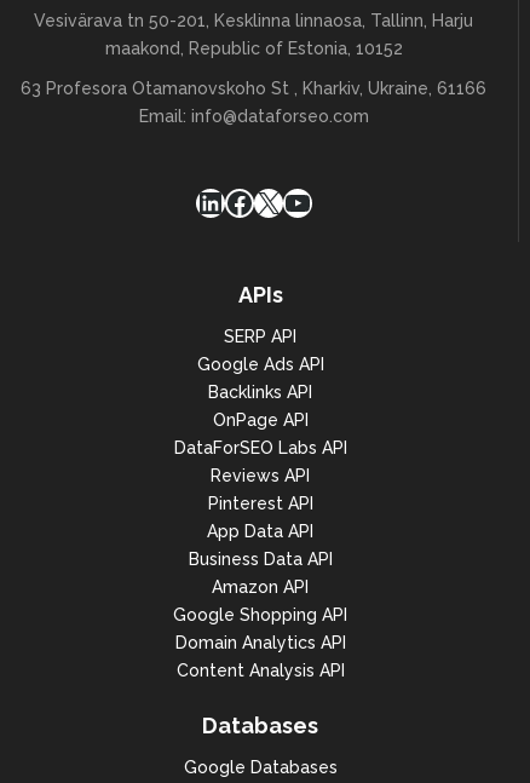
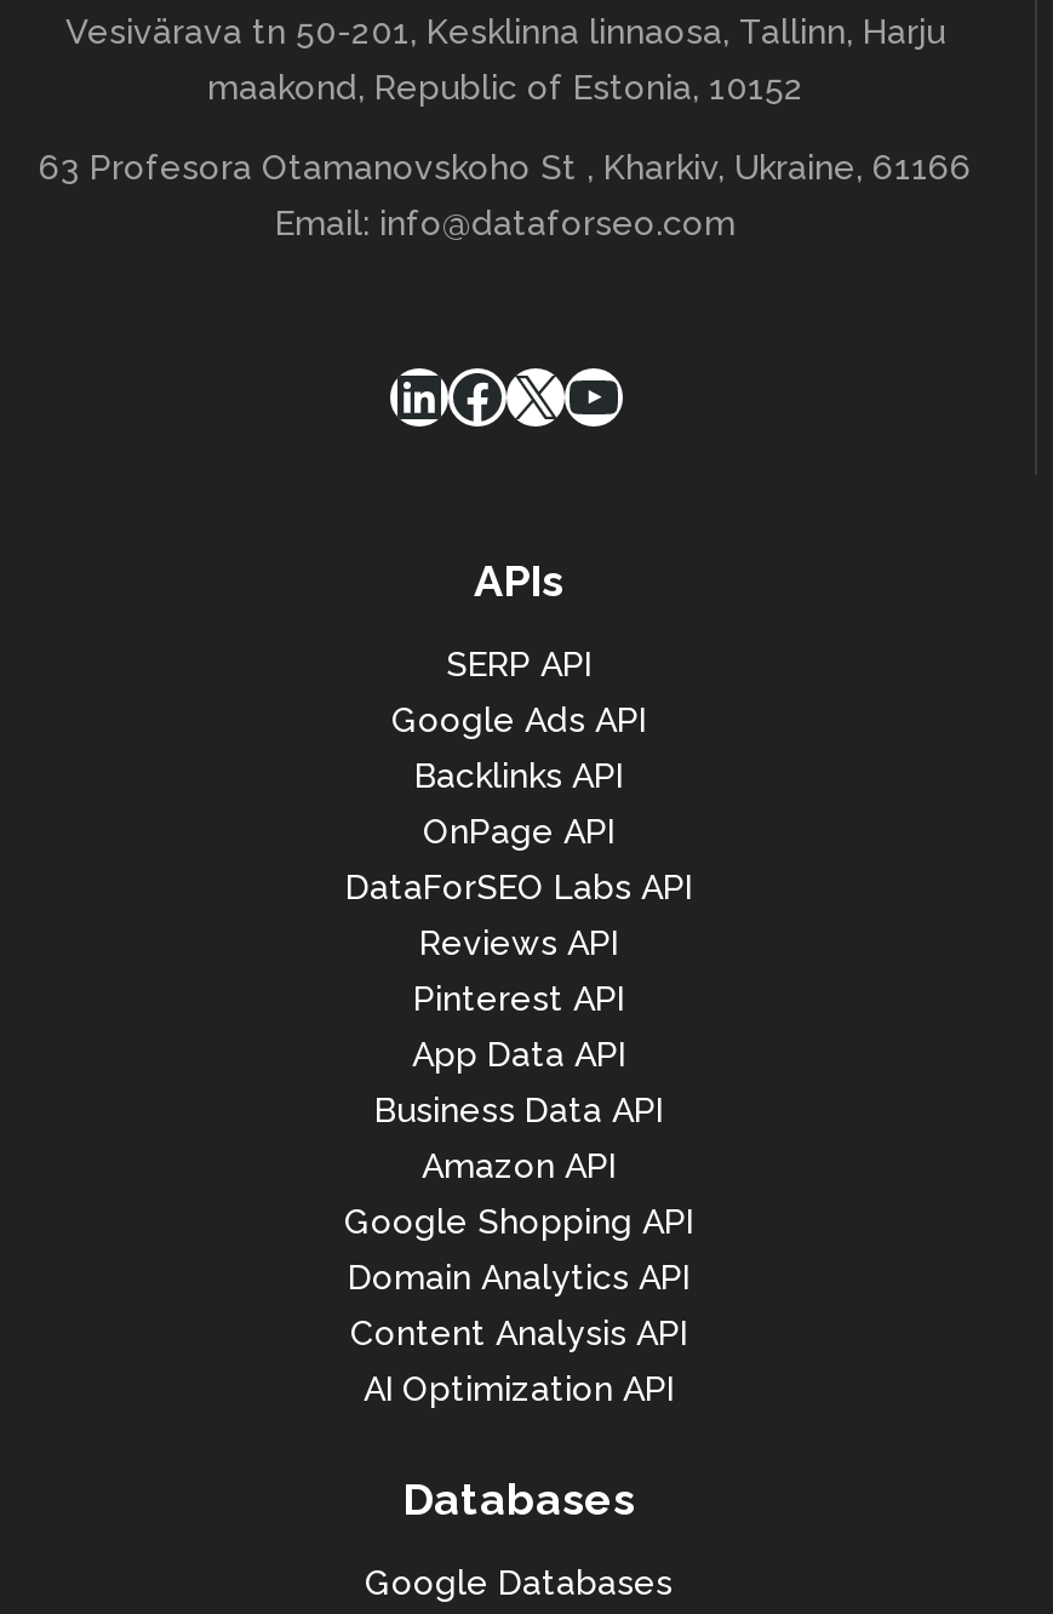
none -> [364,1370,674,1409] AI Optimization API

